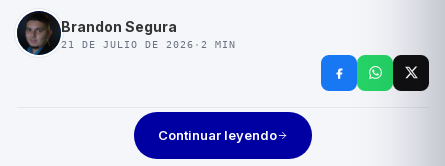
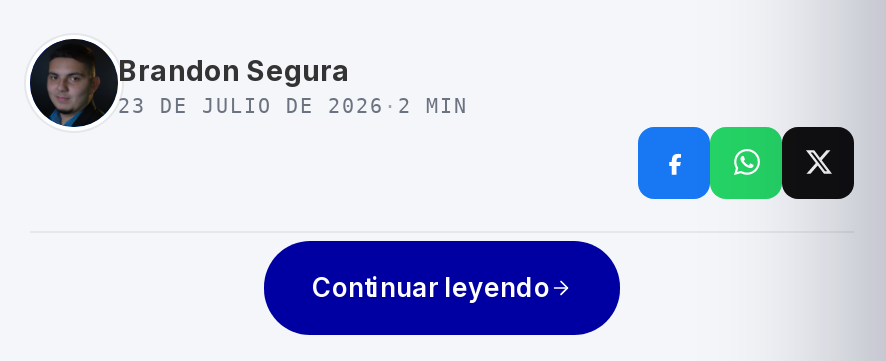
[61,39,236,50] 21 DE JULIO DE 2026 · 2 MIN -> [118,94,468,116] 23 DE JULIO DE 2026 · 2 MIN

